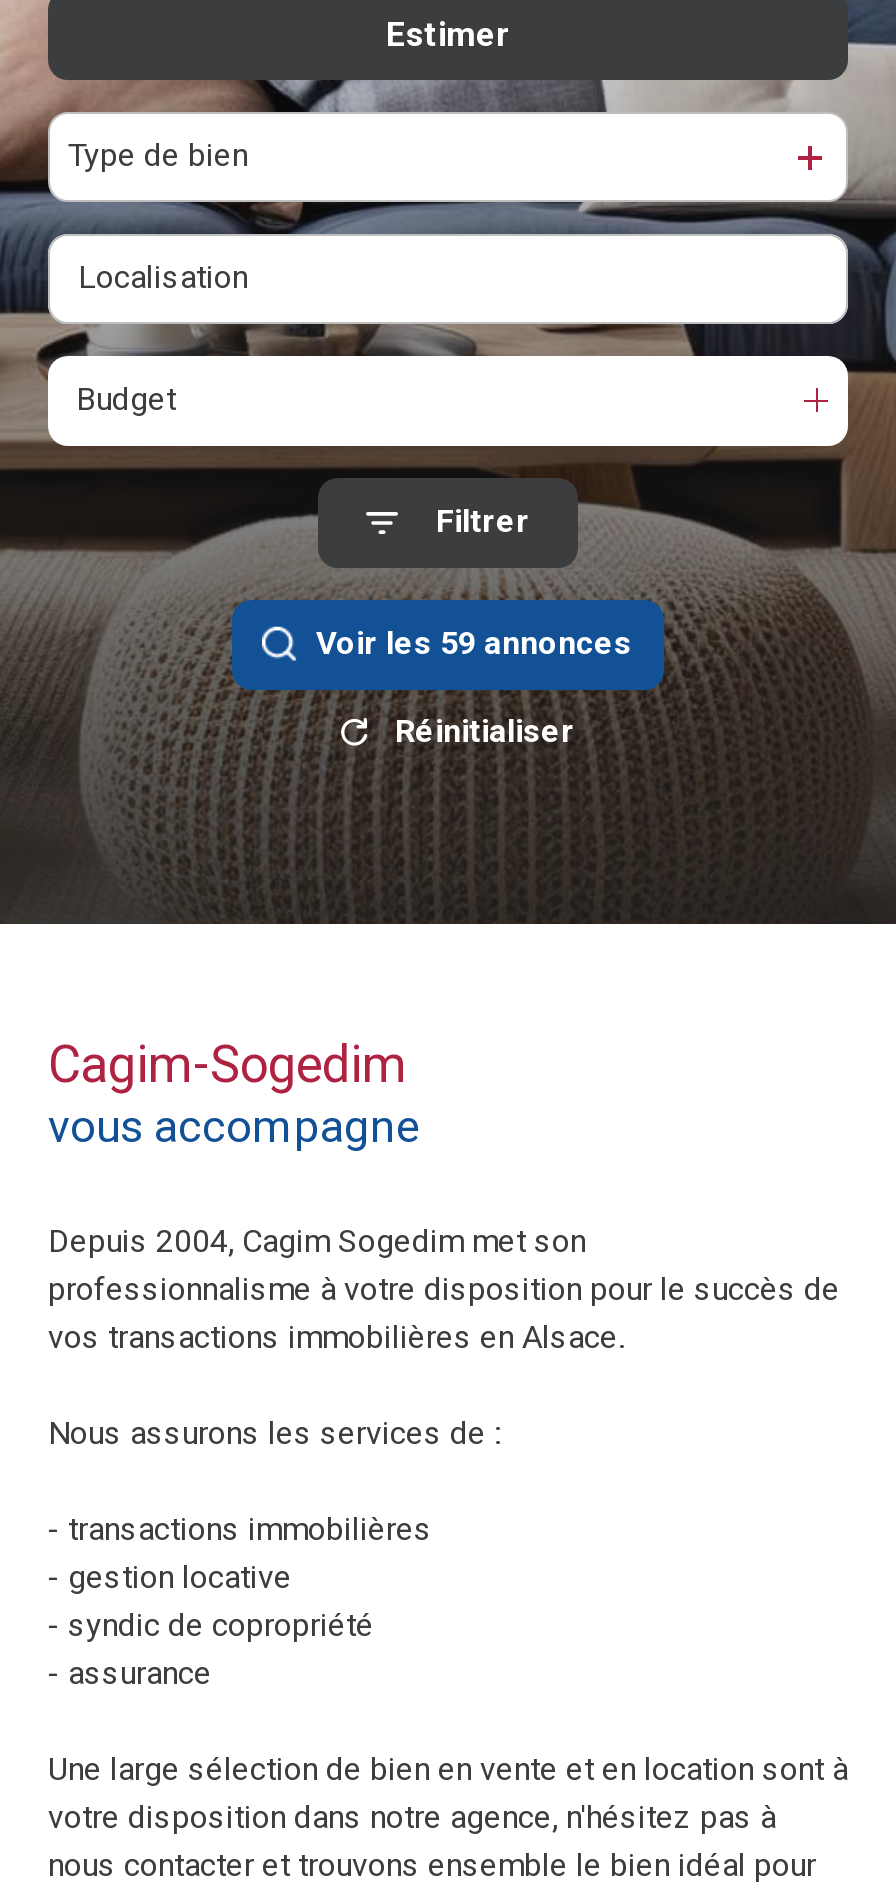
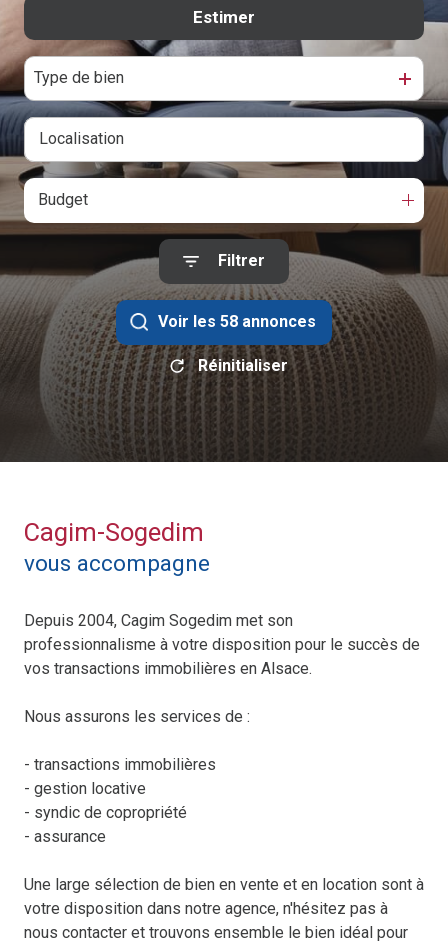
[316,625,632,663] Voir les 59 annonces -> [158,312,316,331] Voir les 58 annonces

